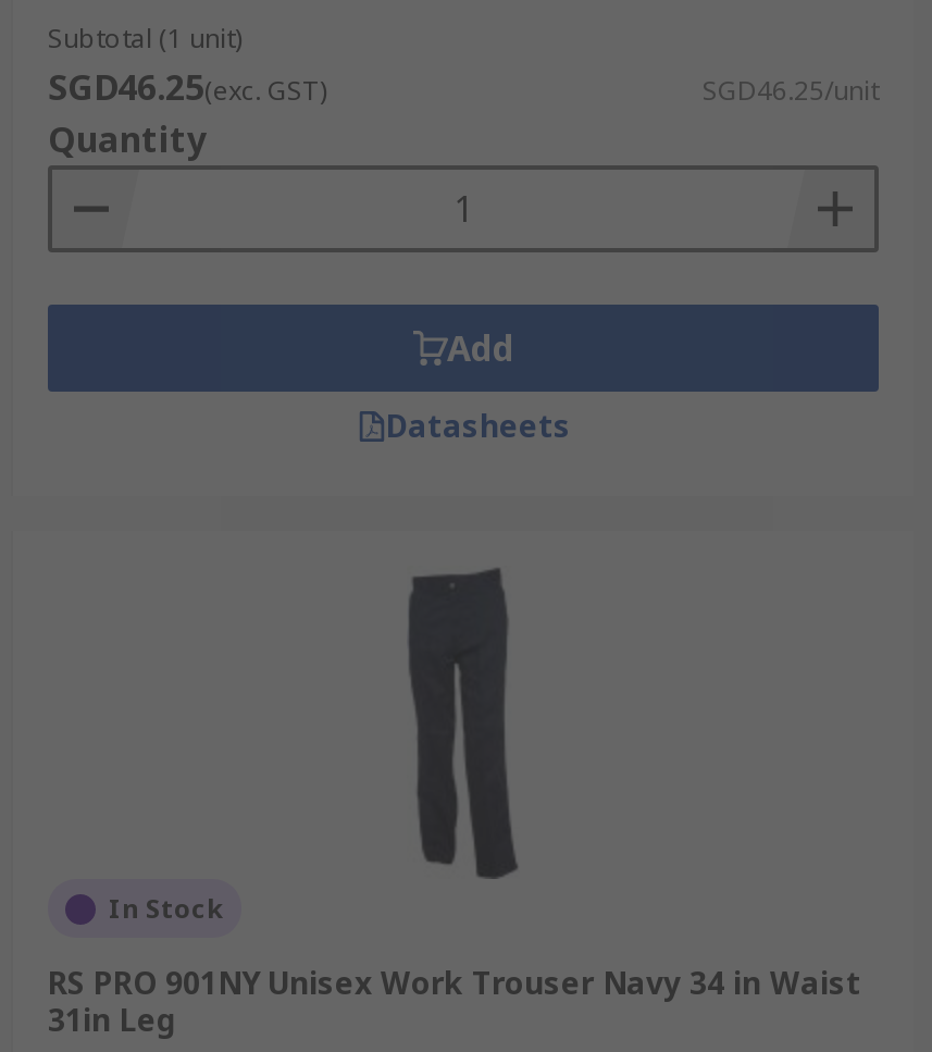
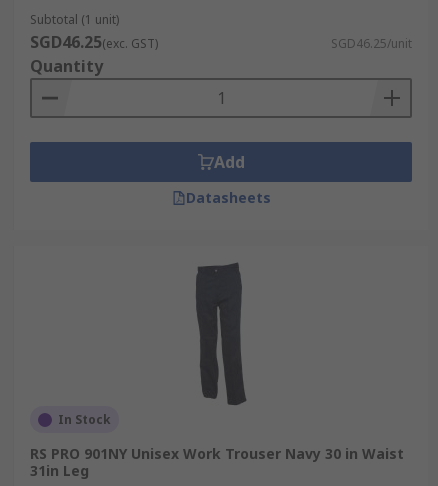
[48,962,861,1003] RS PRO 901NY Unisex Work Trouser Navy 34 in Waist -> [30,444,404,463] RS PRO 901NY Unisex Work Trouser Navy 30 in Waist

